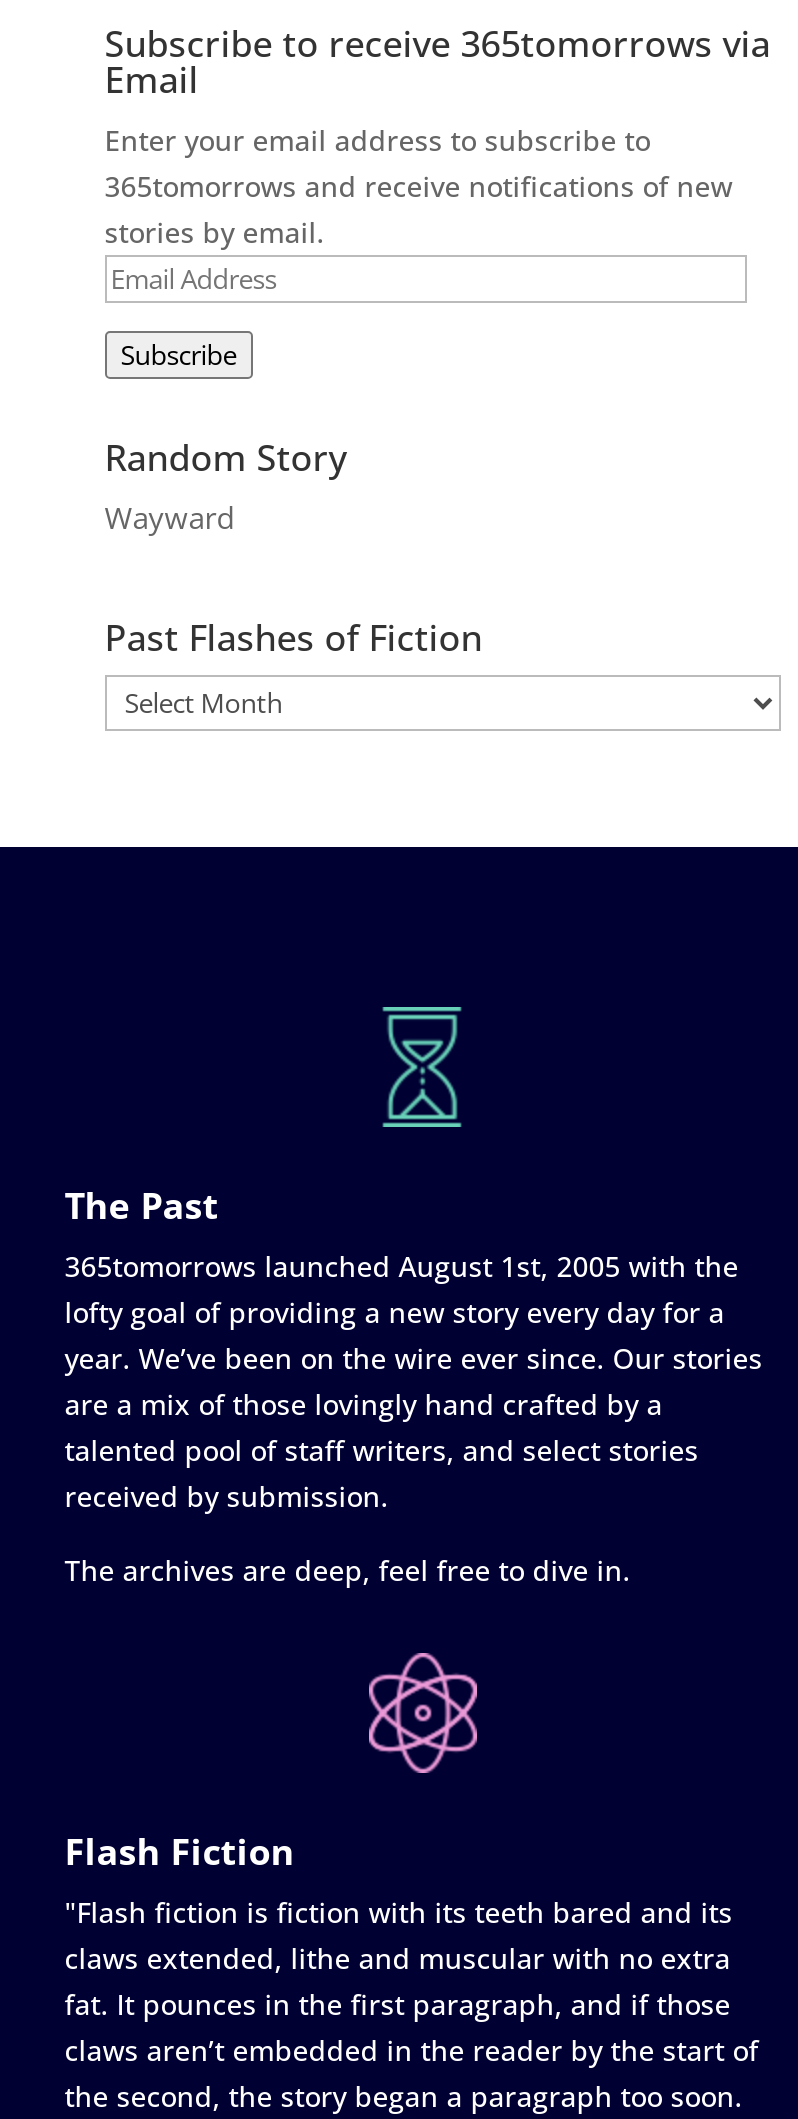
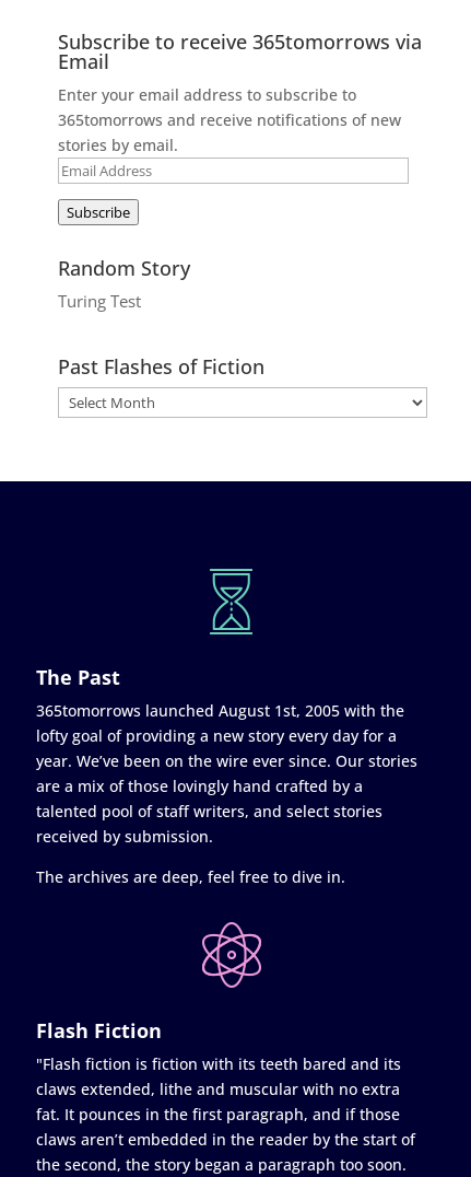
[105,496,235,536] Wayward -> [58,290,141,311] Turing Test

